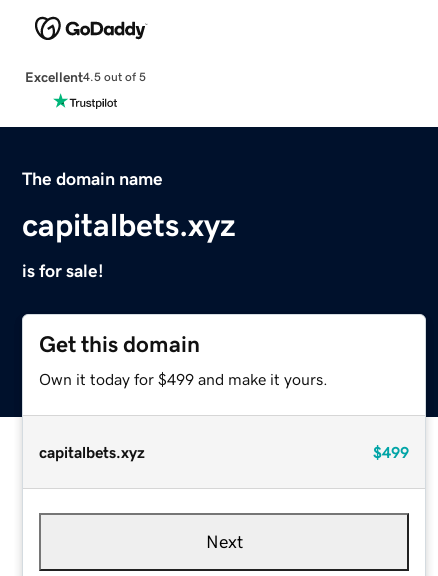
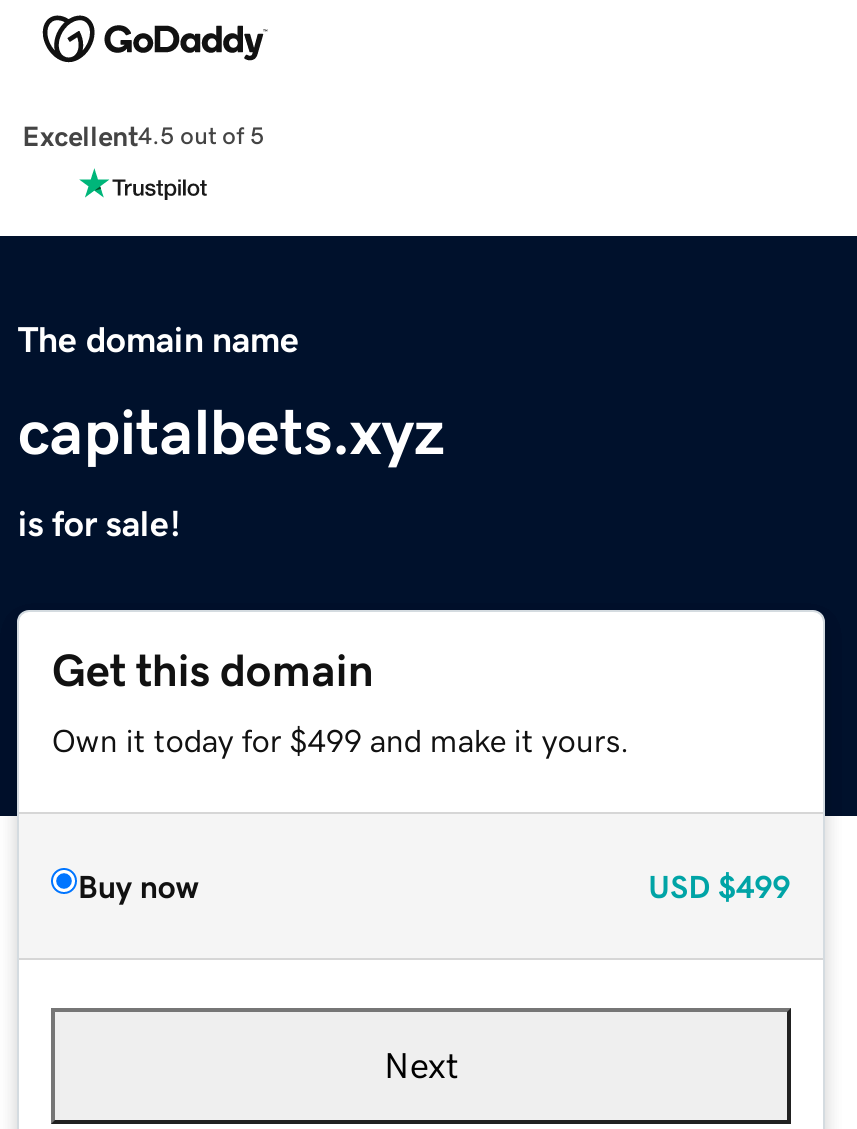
[39,444,409,460] capitalbets.xyz | $499 -> [78,869,790,901] Buy now | USD $499

